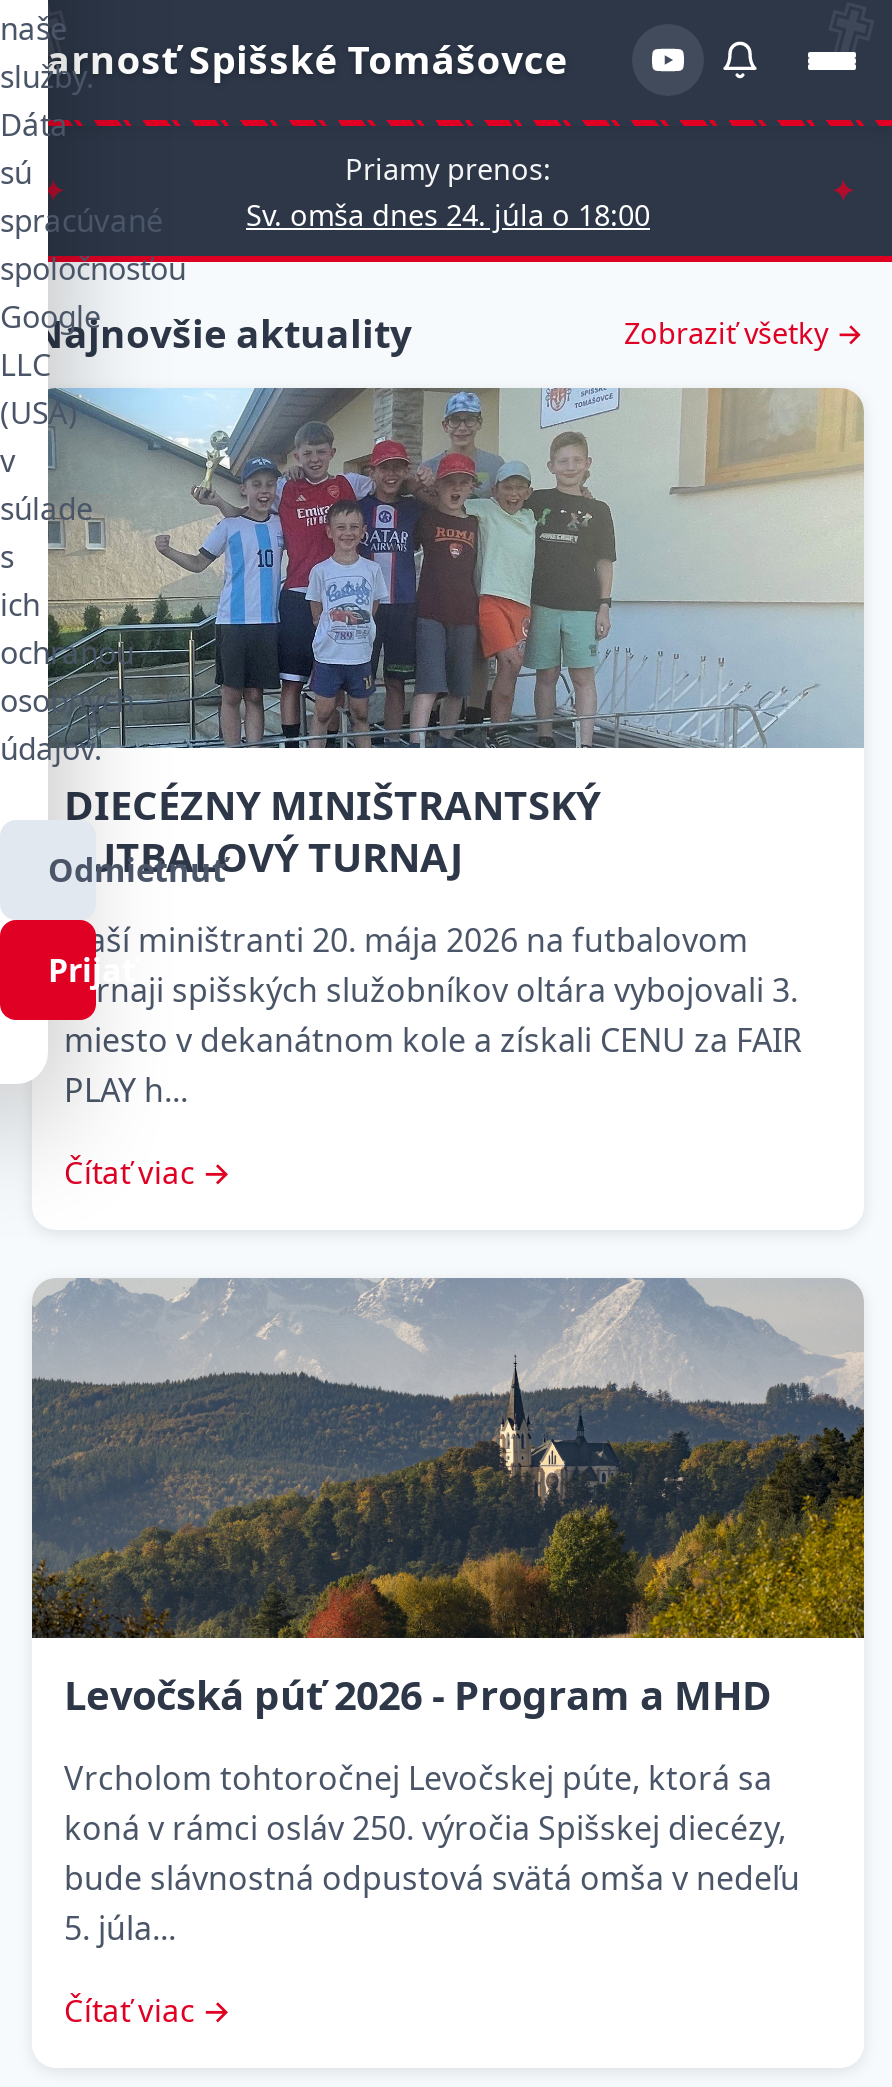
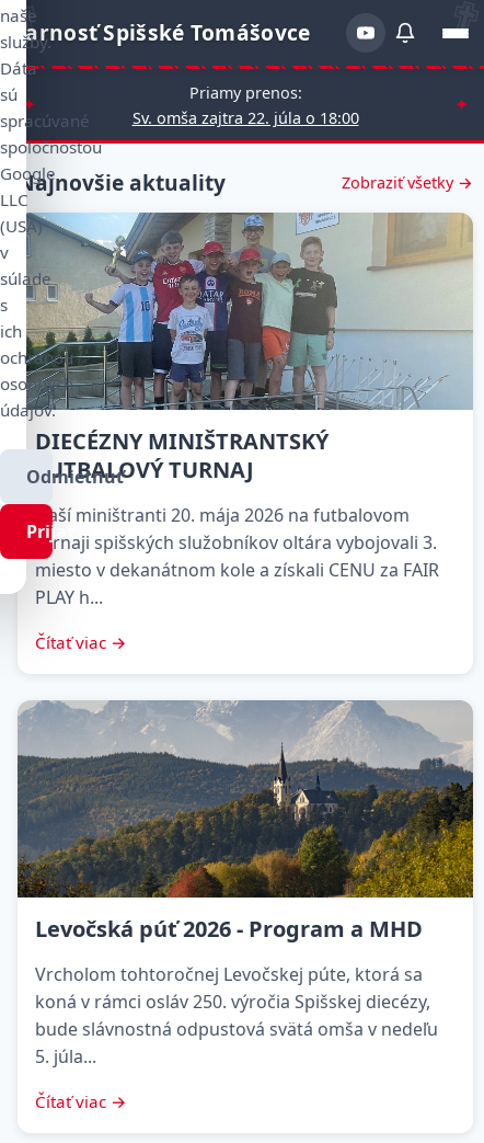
[246,195,650,233] Sv. omša dnes 24. júla o 18:00 -> [132,107,359,128] Sv. omša zajtra 22. júla o 18:00

